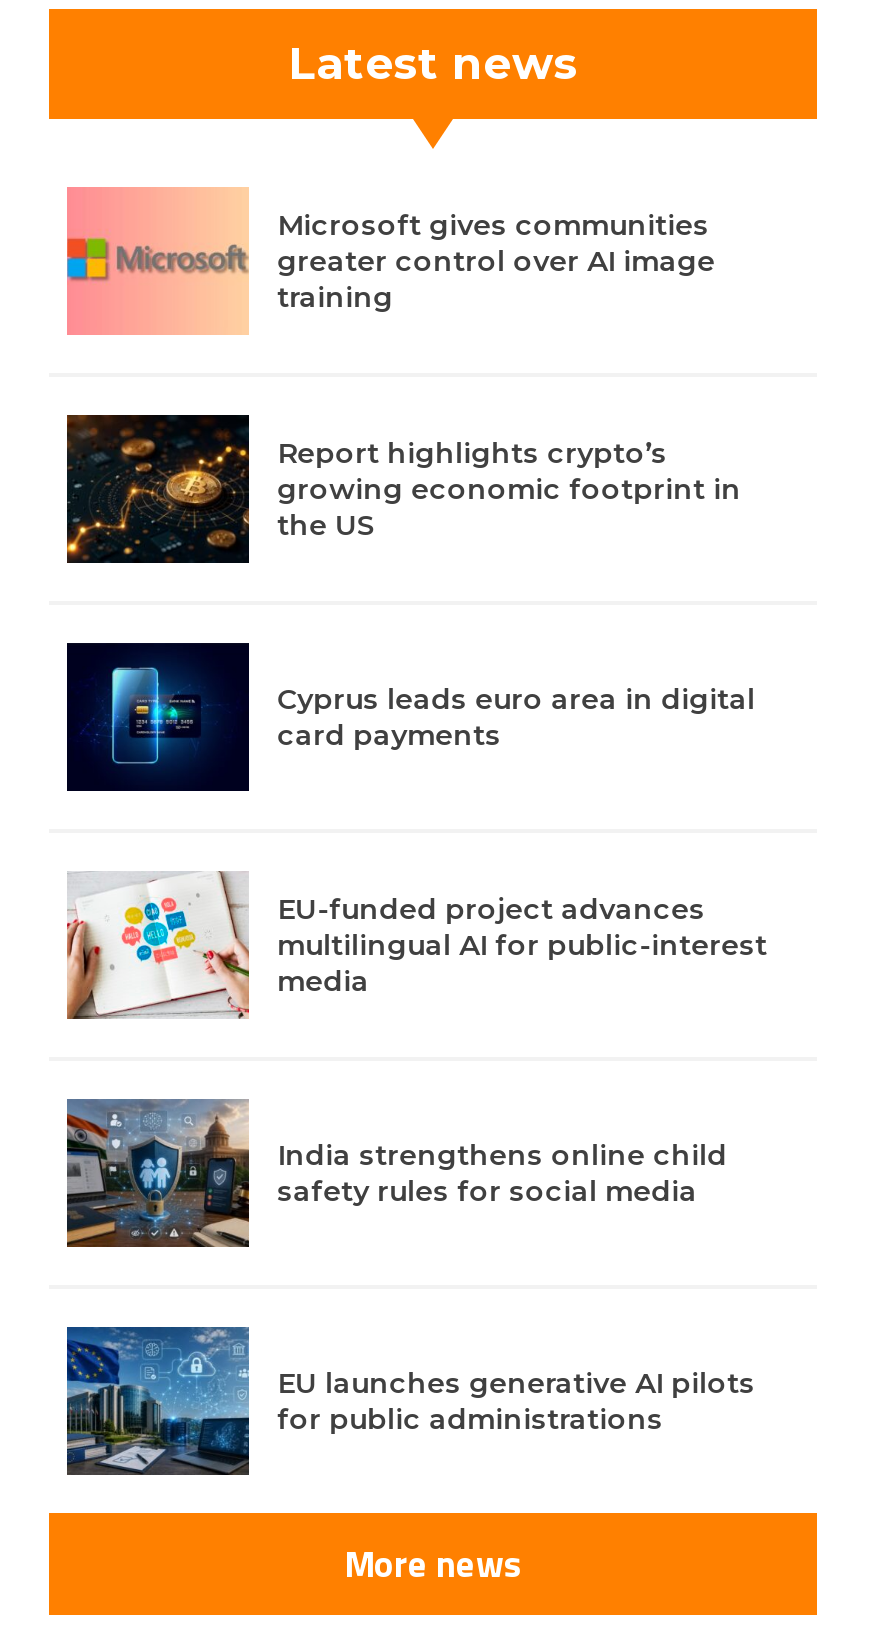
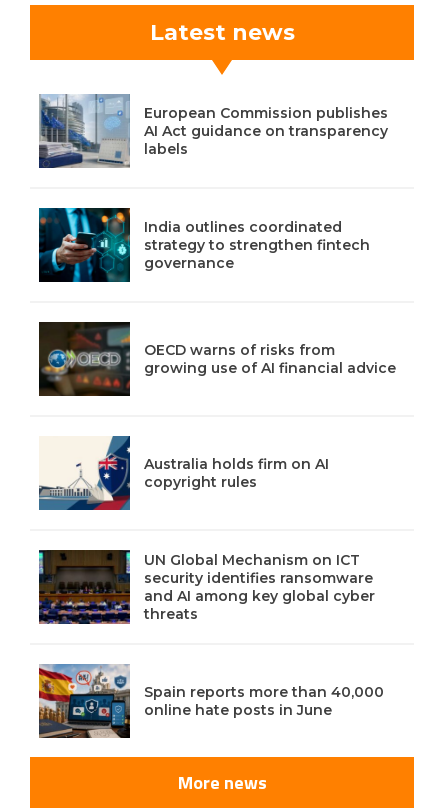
[65,187,715,335] [image] | Microsoft gives communities | greater control over AI image | training -> [38,93,388,169] [image] | European Commission publishes | AI Act guidance on transparency | labels
[65,413,741,565] [image] | Report highlights crypto’s | growing economic footprint in | the US -> [38,207,370,283] [image] | India outlines coordinated | strategy to strengthen fintech | governance
[67,643,755,791] [image] | Cyprus leads euro area in digital | card payments -> [39,322,396,396] [image] | OECD warns of risks from | growing use of AI financial advice
[65,871,767,1021] [image] | EU-funded project advances | multilingual AI for public-interest | media -> [38,435,329,511] [image] | Australia holds firm on AI | copyright rules
[65,1097,727,1249] [image] | India strengthens online child | safety rules for social media -> [38,549,375,625] [image] | UN Global Mechanism on ICT | security identifies ransomware | and AI among key global cyber | threats
[65,1327,755,1477] [image] | EU launches generative AI pilots | for public administrations -> [38,664,384,738] [image] | Spain reports more than 40,000 | online hate posts in June

